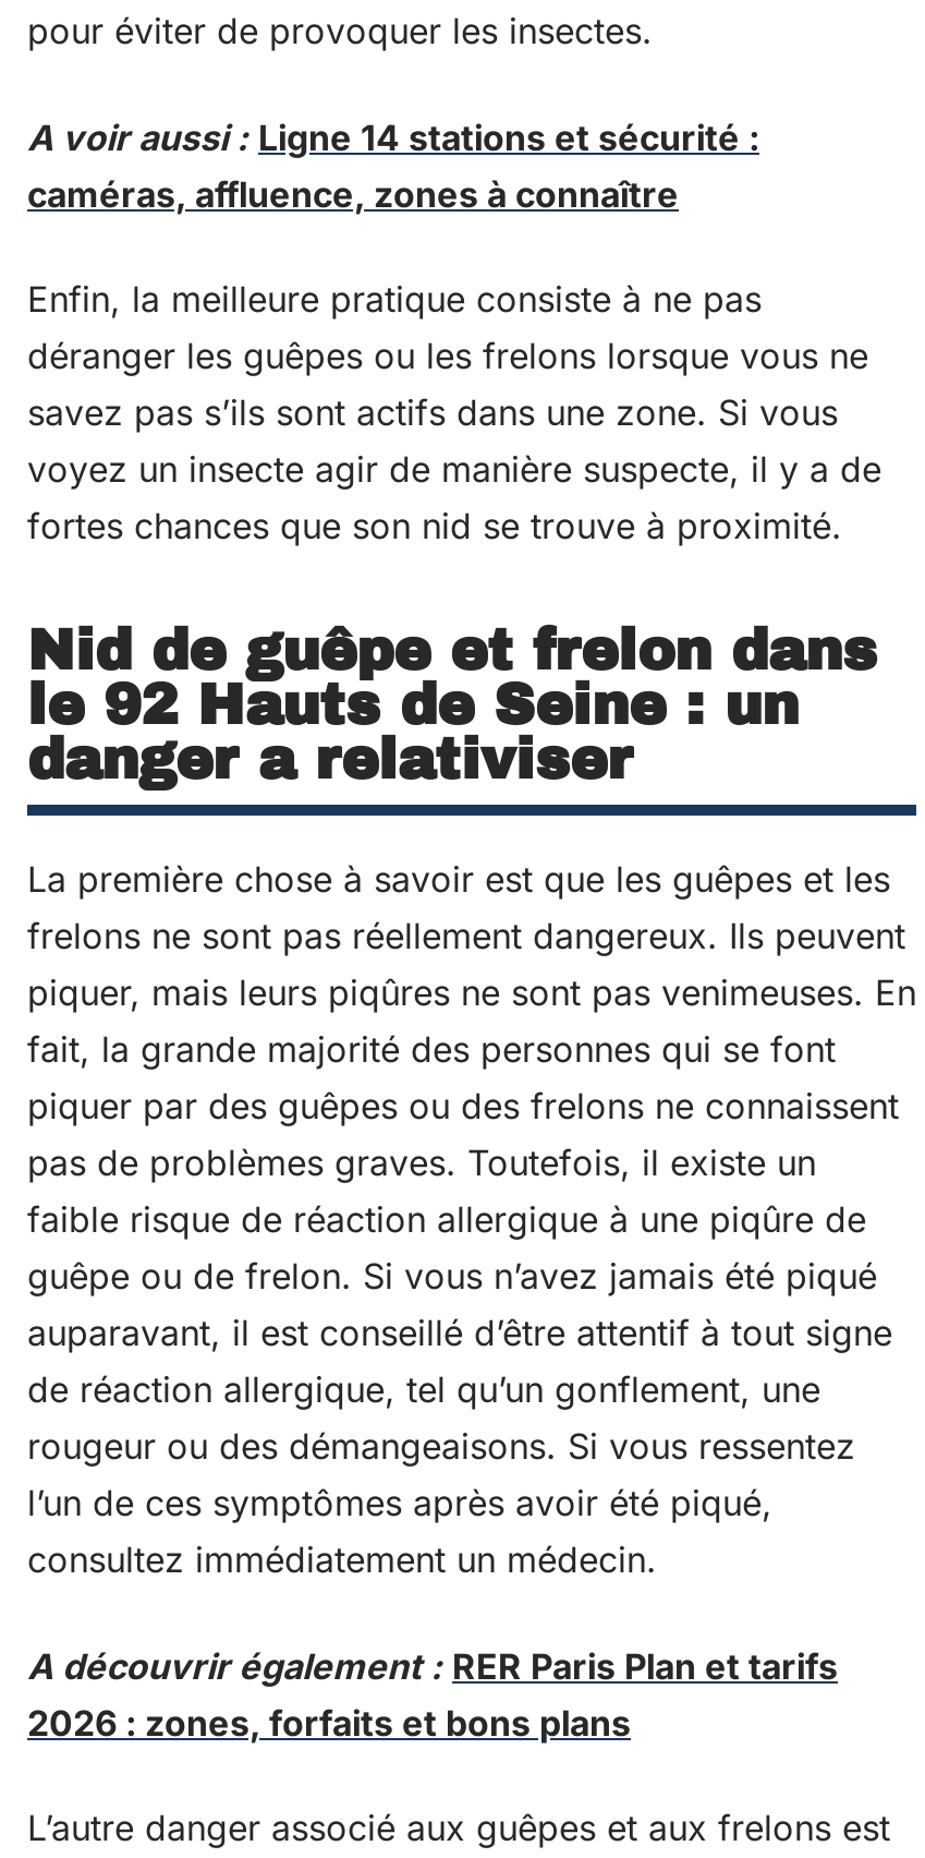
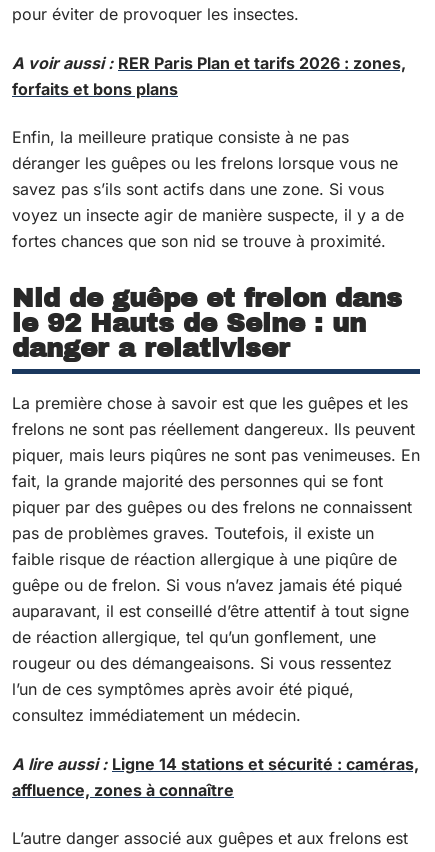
[27,114,759,215] A voir aussi : Ligne 14 stations et sécurité : | caméras, affluence, zones à connaître -> [12,52,406,98] A voir aussi : RER Paris Plan et tarifs 2026 : zones, | forfaits et bons plans
[27,1643,838,1744] A découvrir également : RER Paris Plan et tarifs | 2026 : zones, forfaits et bons plans -> [12,753,419,799] A lire aussi : Ligne 14 stations et sécurité : caméras, | affluence, zones à connaître

